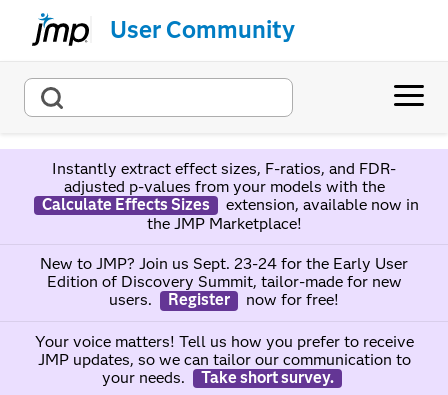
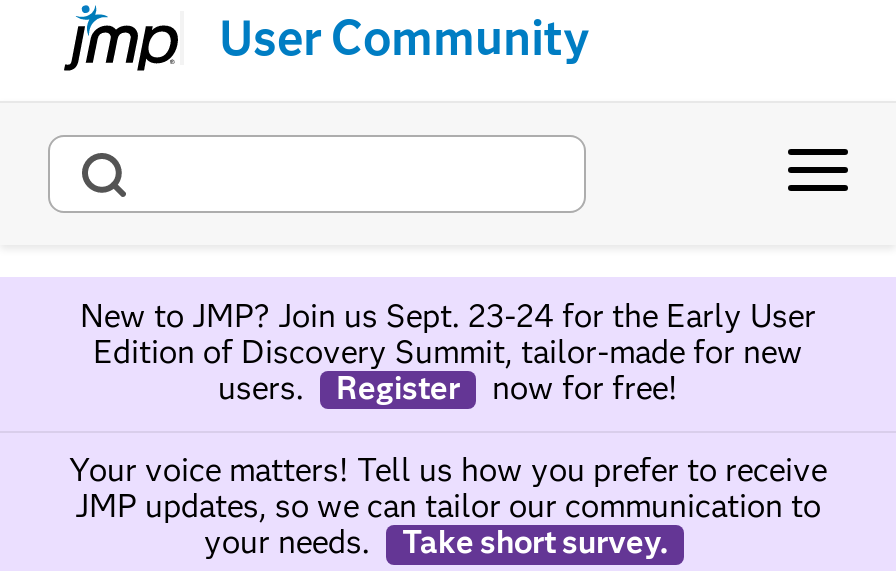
[41,159,418,233] Instantly extract effect sizes, F-ratios, and FDR- | adjusted p-values from your models with the | Calculate Effects Sizes | extension, available now in | the JMP Marketplace! -> none

